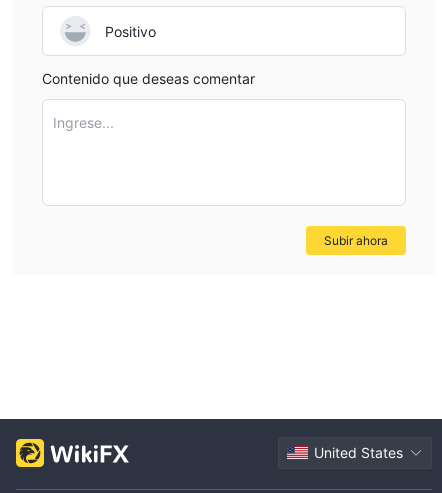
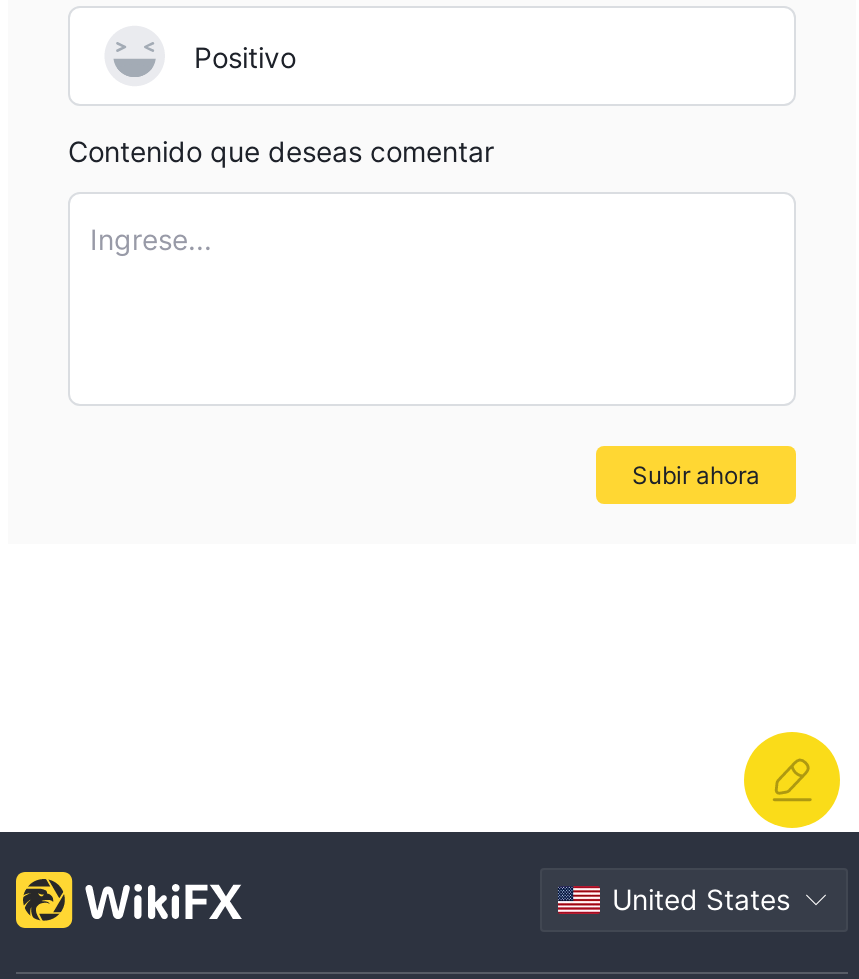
none -> [742,730,842,830] [image]

